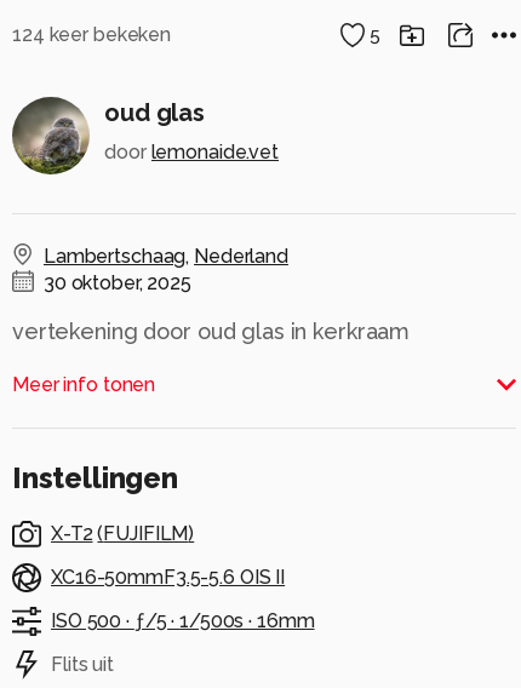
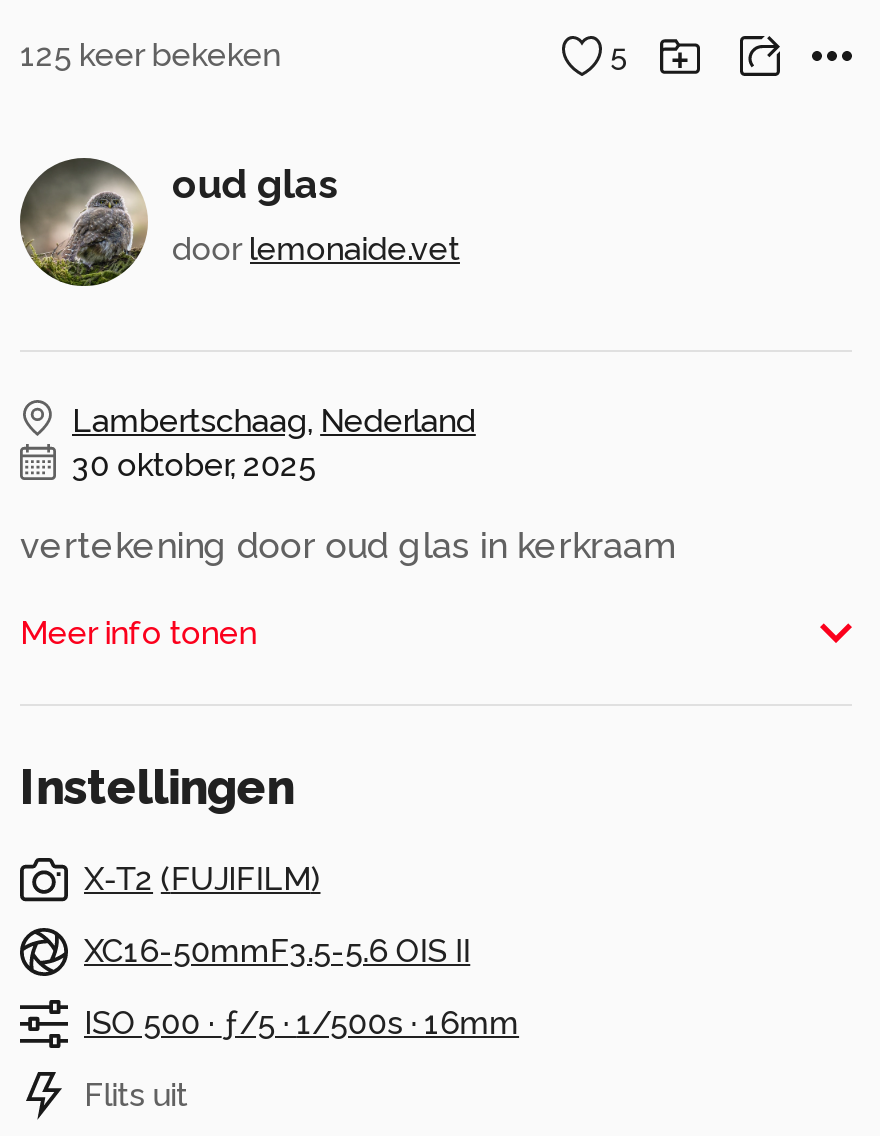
[12,23,171,46] 124 keer bekeken -> [20,36,280,74] 125 keer bekeken

